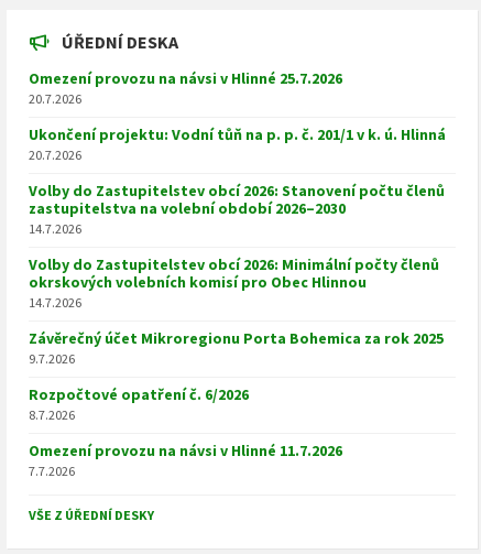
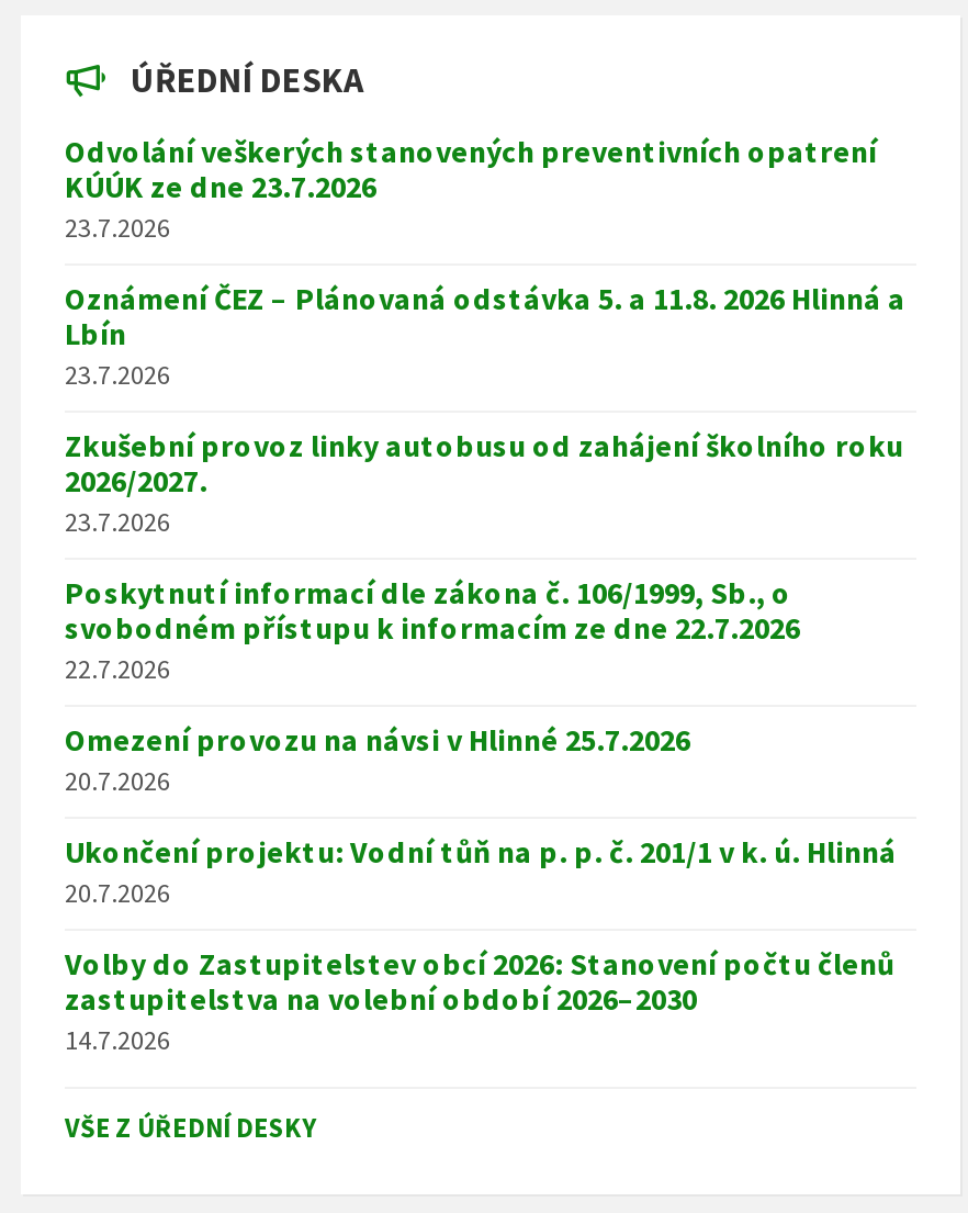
none -> [65,131,905,685] Odvolání veškerých stanovených preventivních opatrení | KÚÚK ze dne 23.7.2026 | 23.7.2026 | Oznámení ČEZ – Plánovaná odstávka 5. a 11.8. 2026 Hlinná a | Lbín | 23.7.2026 | Zkušební provoz linky autobusu od zahájení školního roku | 2026/2027. | 23.7.2026 | Poskytnutí informací dle zákona č. 106/1999, Sb., o | svobodném přístupu k informacím ze dne 22.7.2026 | 22.7.2026
moved [29,68,446,237] -> [65,720,897,1056]: Omezení provozu na návsi v Hlinné 25.7.2026 | 20.7.2026 | Ukončení projektu: Vodní tůň na p. p. č. 201/1 v k. ú. Hlinná | 20.7.2026 | Volby do Zastupitelstev obcí 2026: Stanovení počtu členů | zastupitelstva na volební období 2026–2030 | 14.7.2026
[29,254,444,479] Volby do Zastupitelstev obcí 2026: Minimální počty členů | okrskových volebních komisí pro Obec Hlinnou | 14.7.2026 | Závěrečný účet Mikroregionu Porta Bohemica za rok 2025 | 9.7.2026 | Rozpočtové opatření č. 6/2026 | 8.7.2026 | Omezení provozu na návsi v Hlinné 11.7.2026 | 7.7.2026 -> none

